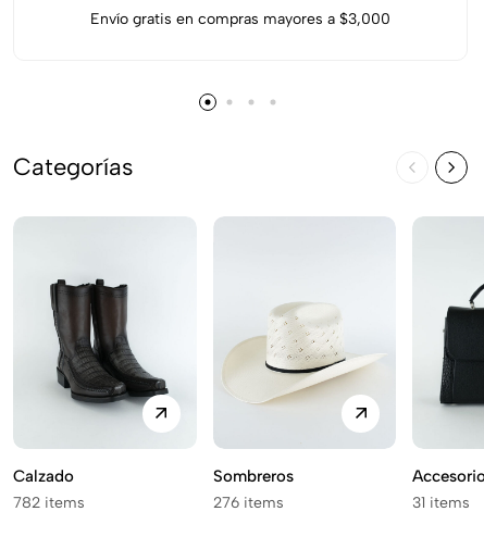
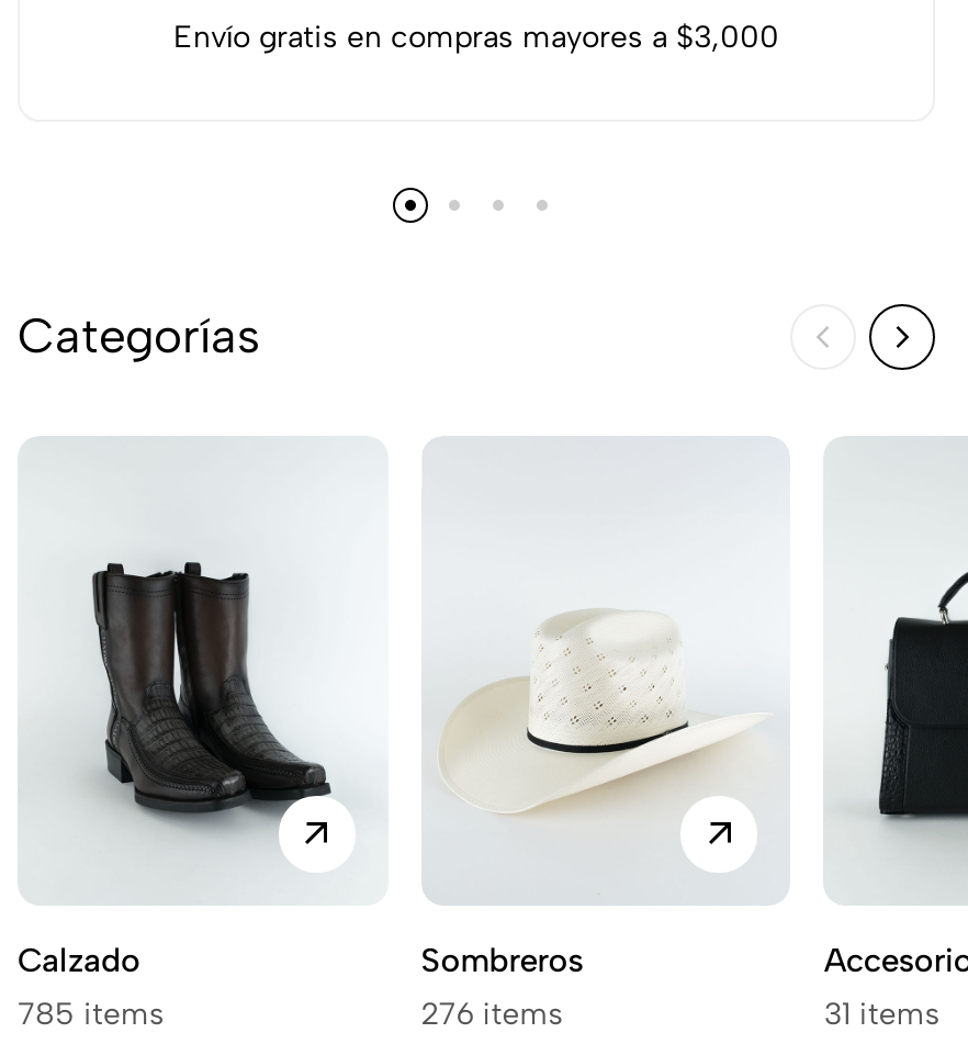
[13,494,85,512] 782 items -> [18,996,165,1033] 785 items

